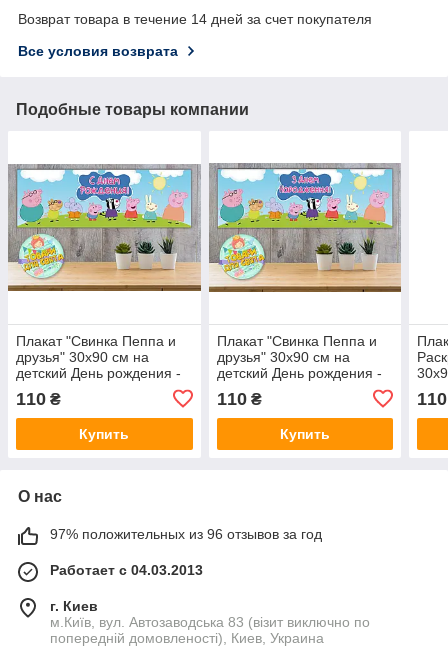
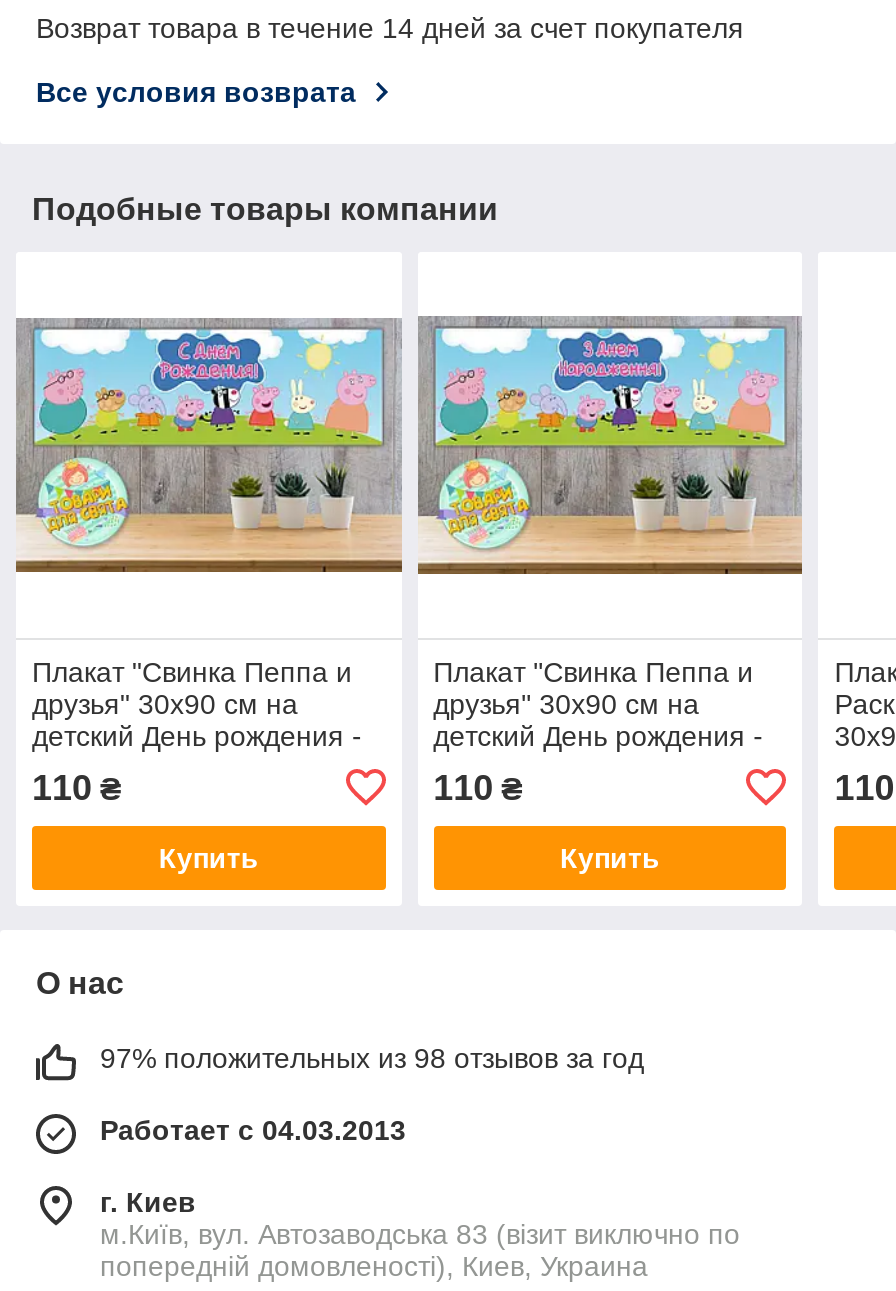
[50,526,322,542] 97% положительных из 96 отзывов за год -> [100,1042,644,1074] 97% положительных из 98 отзывов за год

